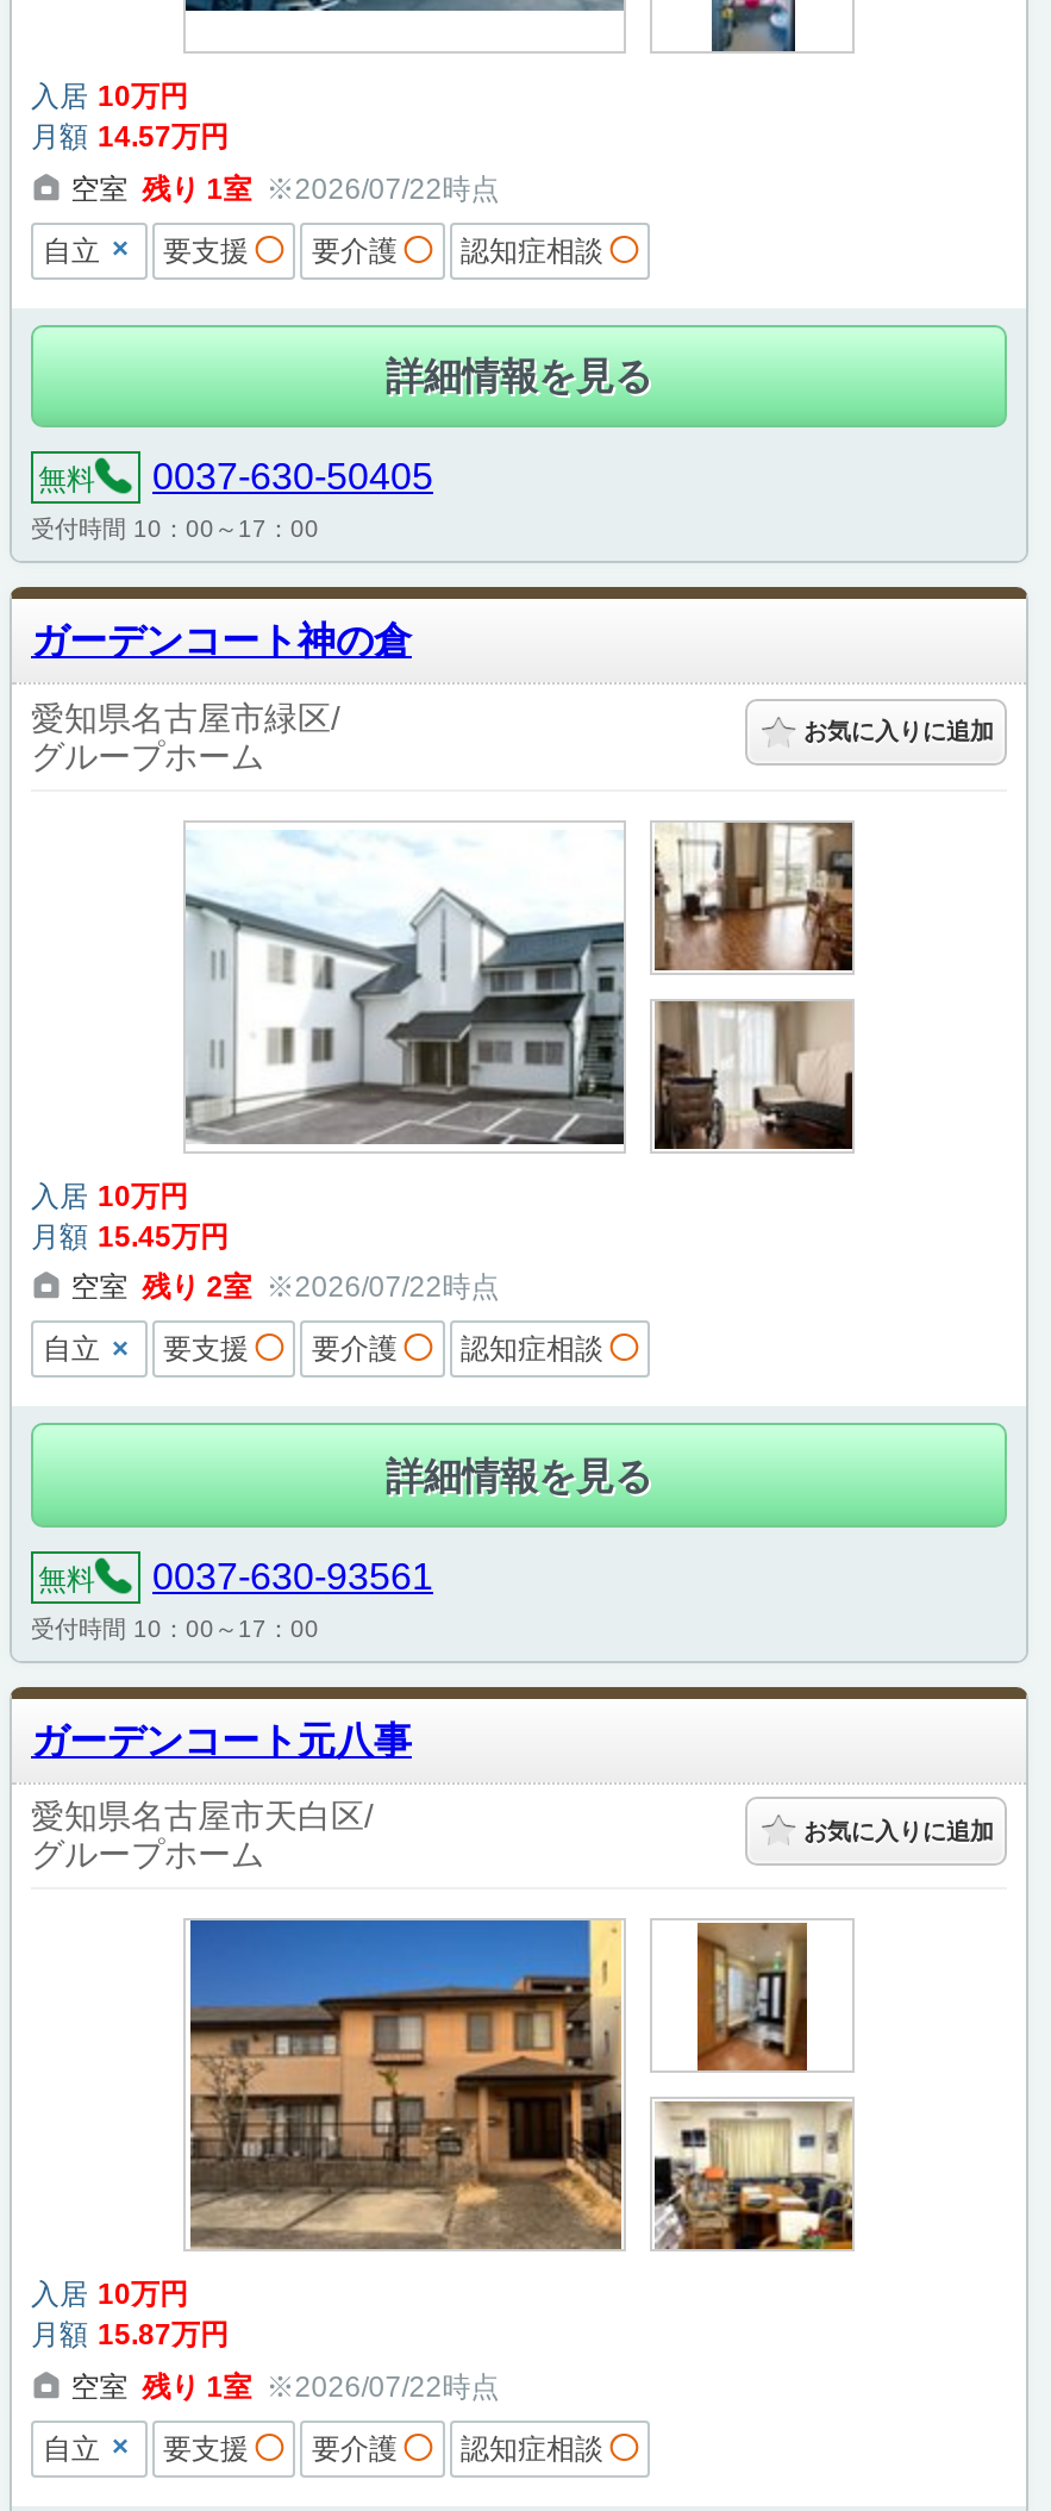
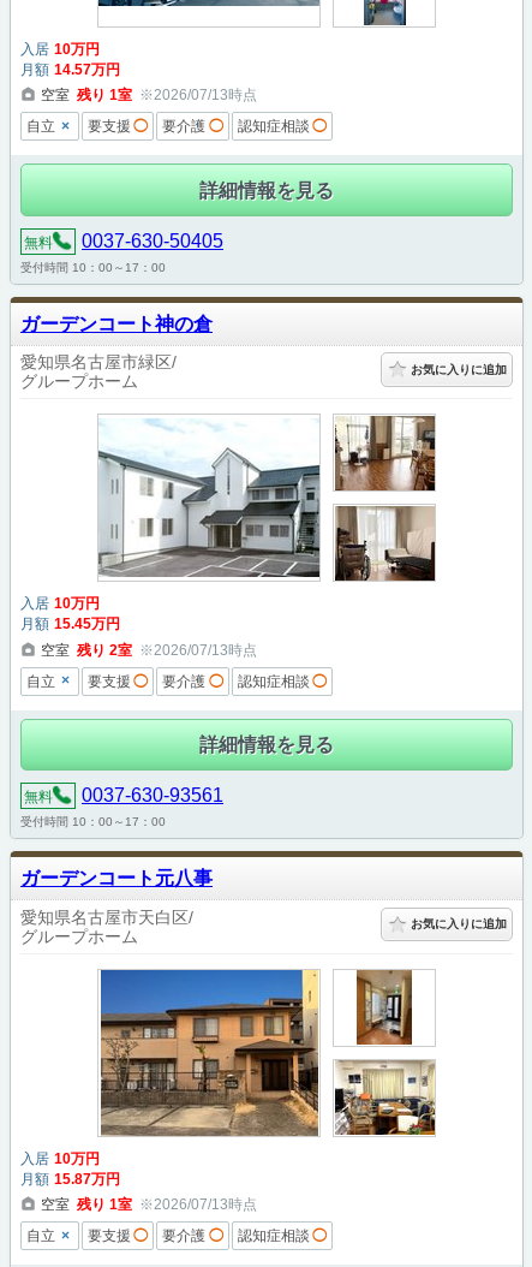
[71,172,499,206] 空室 残り 1室 ※2026/07/22時点 -> [41,87,257,104] 空室 残り 1室 ※2026/07/13時点
[71,1271,499,1304] 空室 残り 2室 ※2026/07/22時点 -> [41,642,257,659] 空室 残り 2室 ※2026/07/13時点
[71,2370,499,2403] 空室 残り 1室 ※2026/07/22時点 -> [41,1196,257,1213] 空室 残り 1室 ※2026/07/13時点

